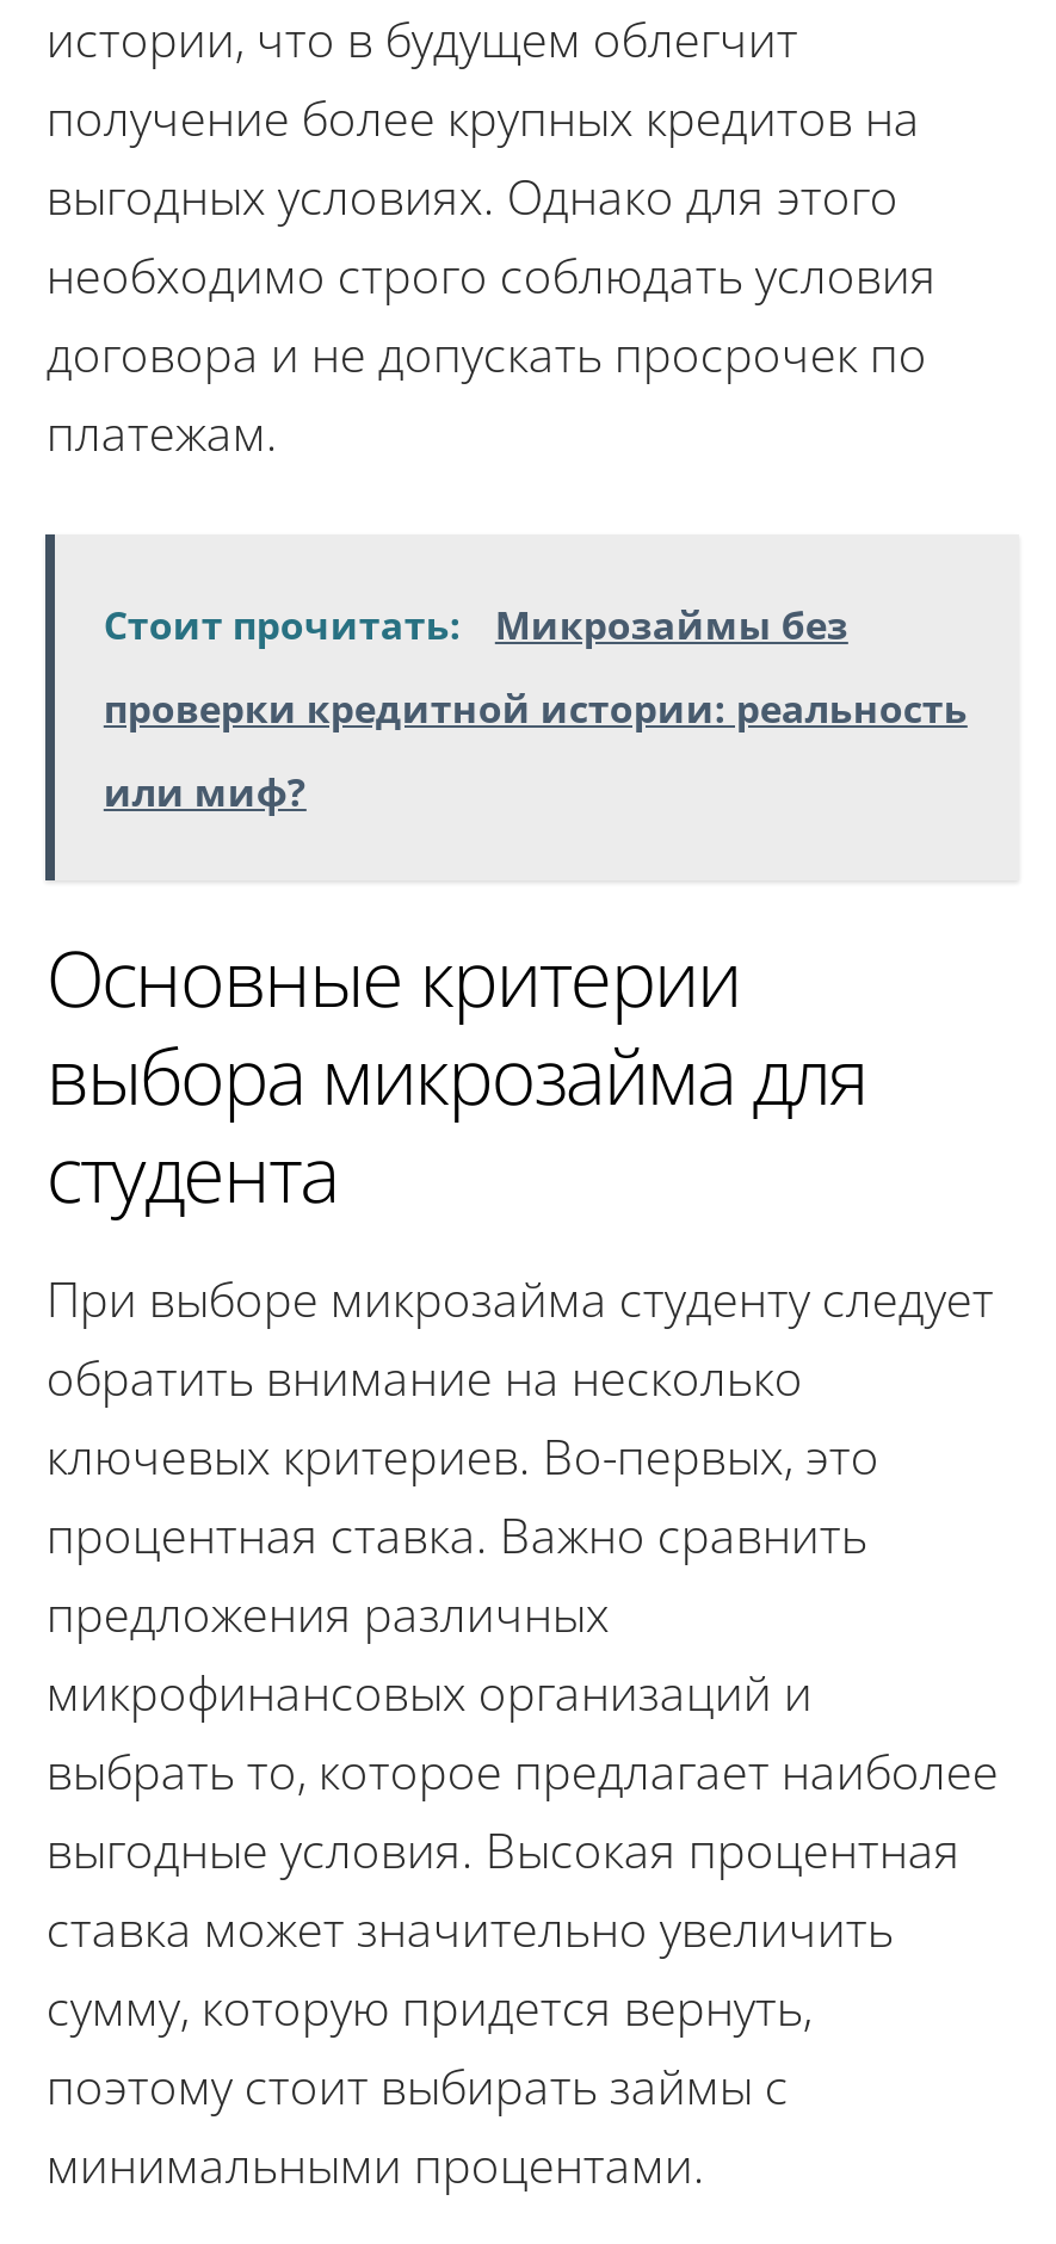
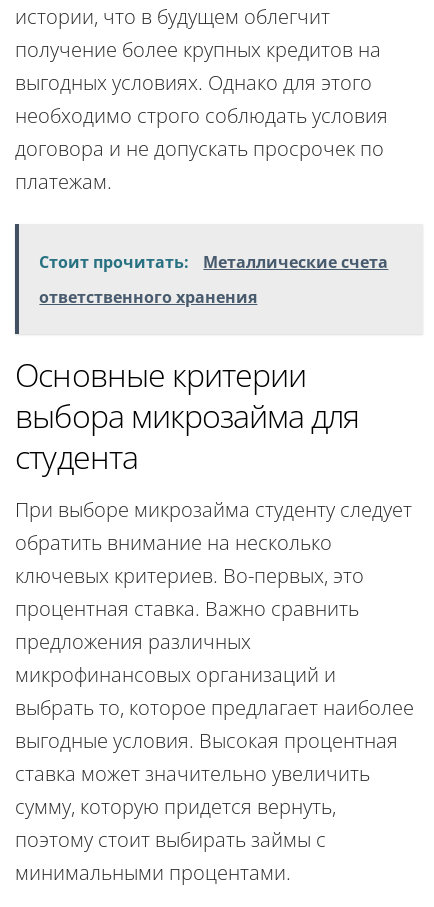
[104,600,967,819] Стоит прочитать: Микрозаймы без | проверки кредитной истории: реальность | или миф? -> [39,251,388,308] Стоит прочитать: Металлические счета | ответственного хранения

